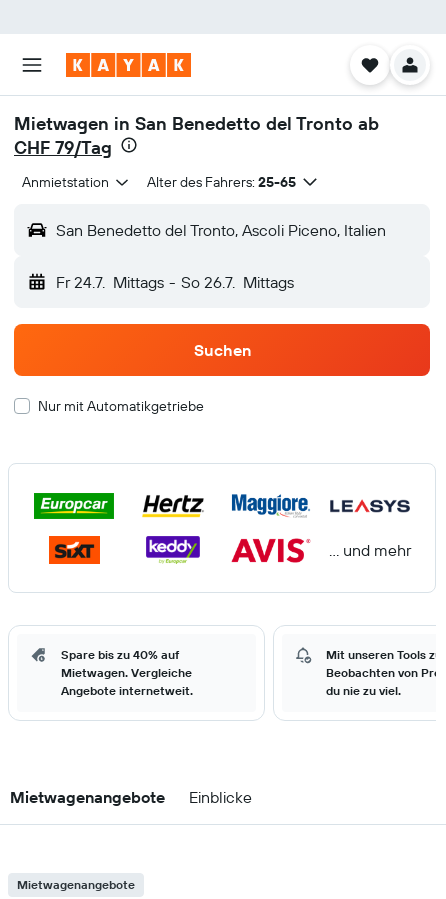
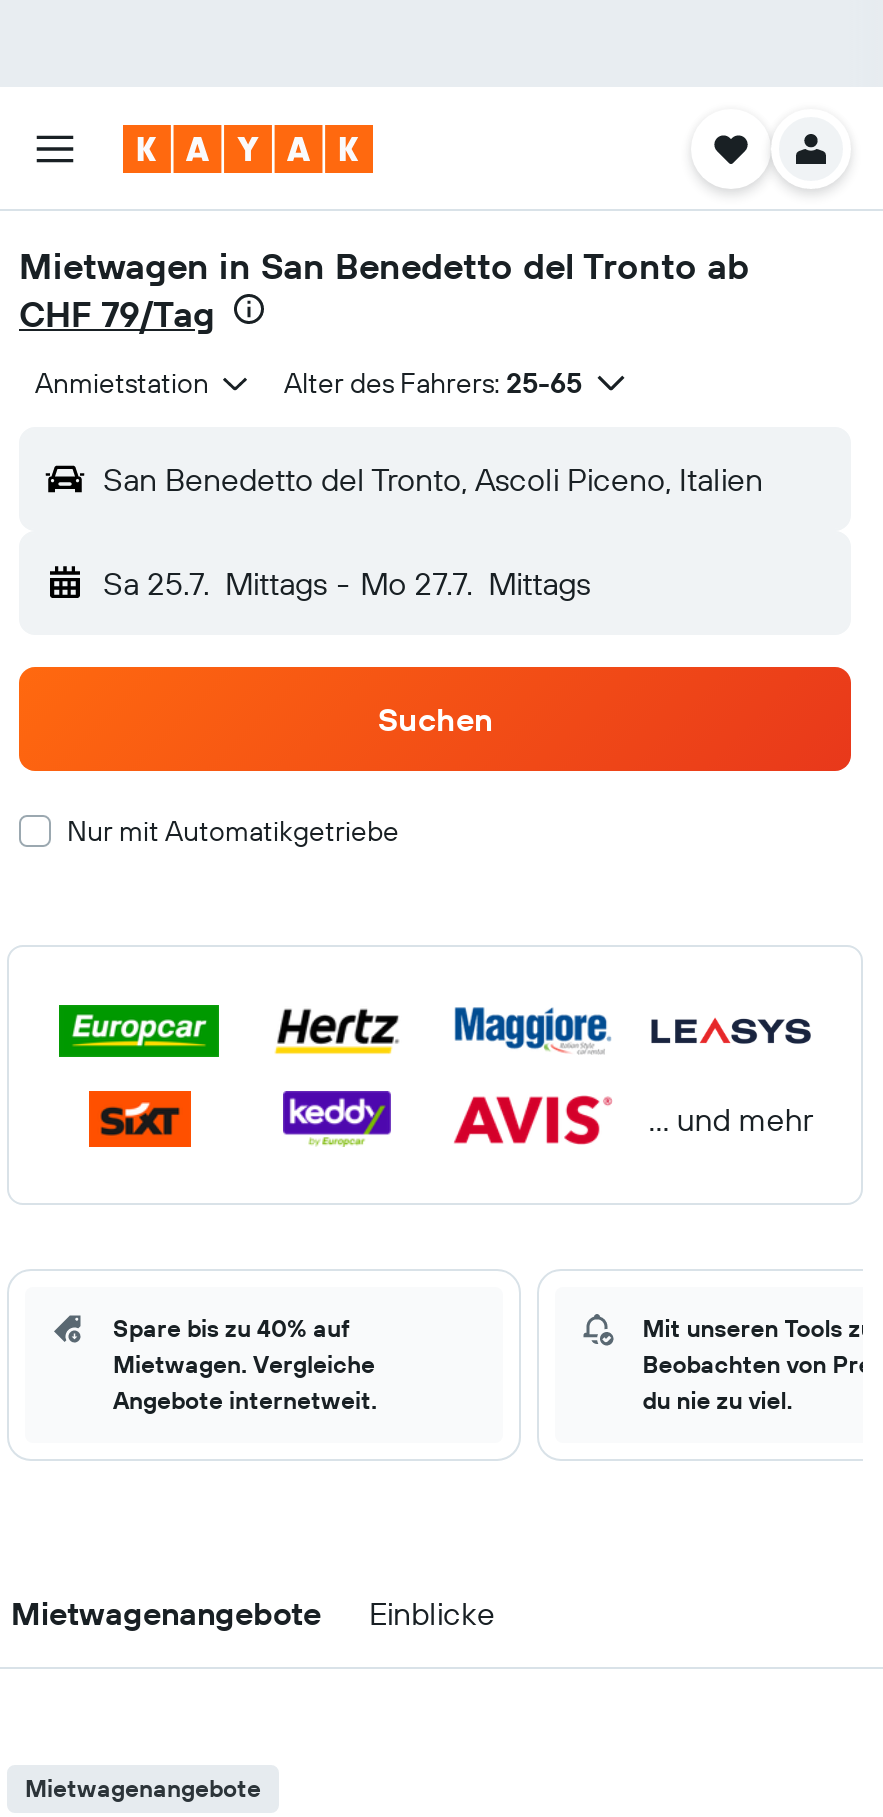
[56,272,294,292] Fr 24.7. Mittags - So 26.7. Mittags -> [103,563,590,603] Sa 25.7. Mittags - Mo 27.7. Mittags

